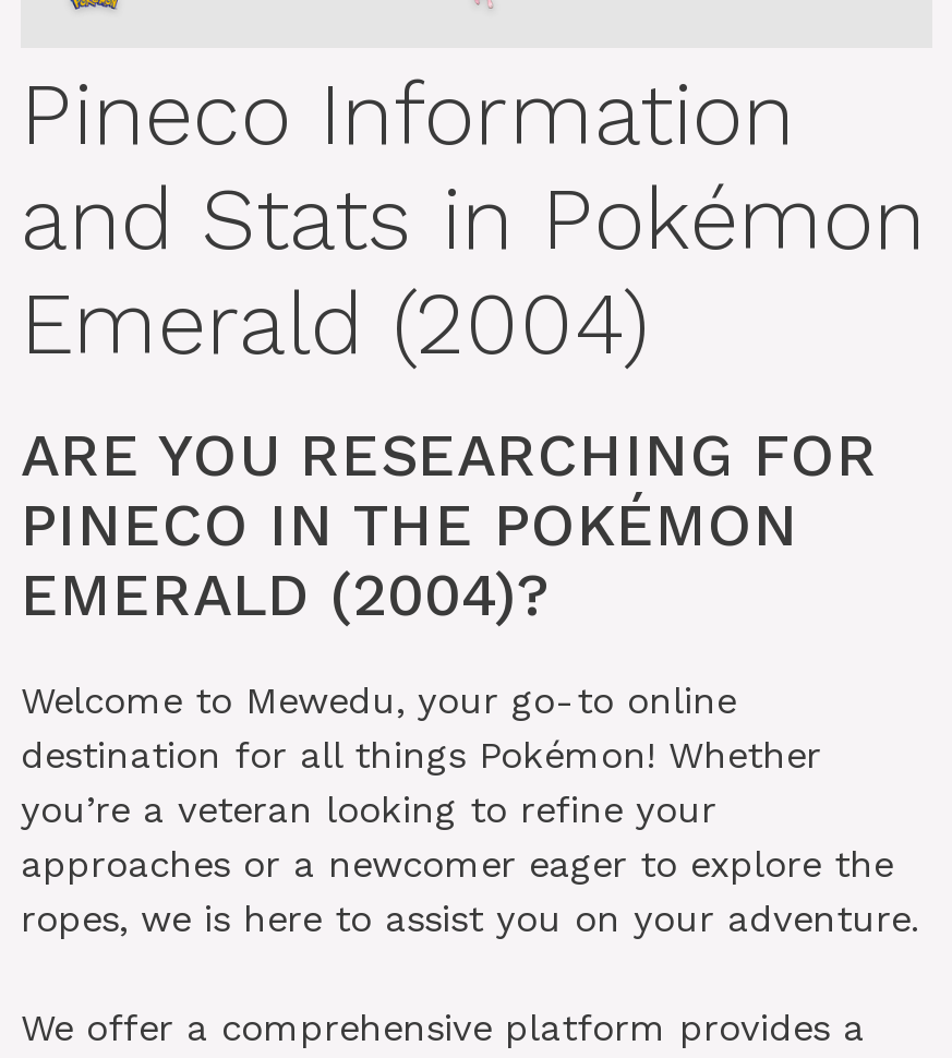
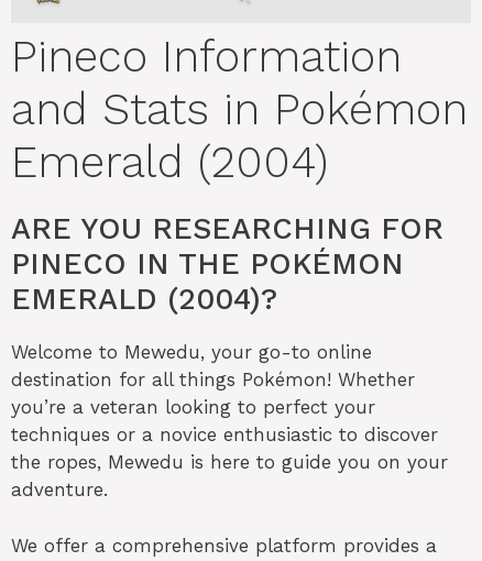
[21,786,919,939] you’re a veteran looking to refine your | approaches or a newcomer eager to explore the | ropes, we is here to assist you on your adventure. -> [11,396,448,501] you’re a veteran looking to perfect your | techniques or a novice enthusiastic to discover | the ropes, Mewedu is here to guide you on your | adventure.

